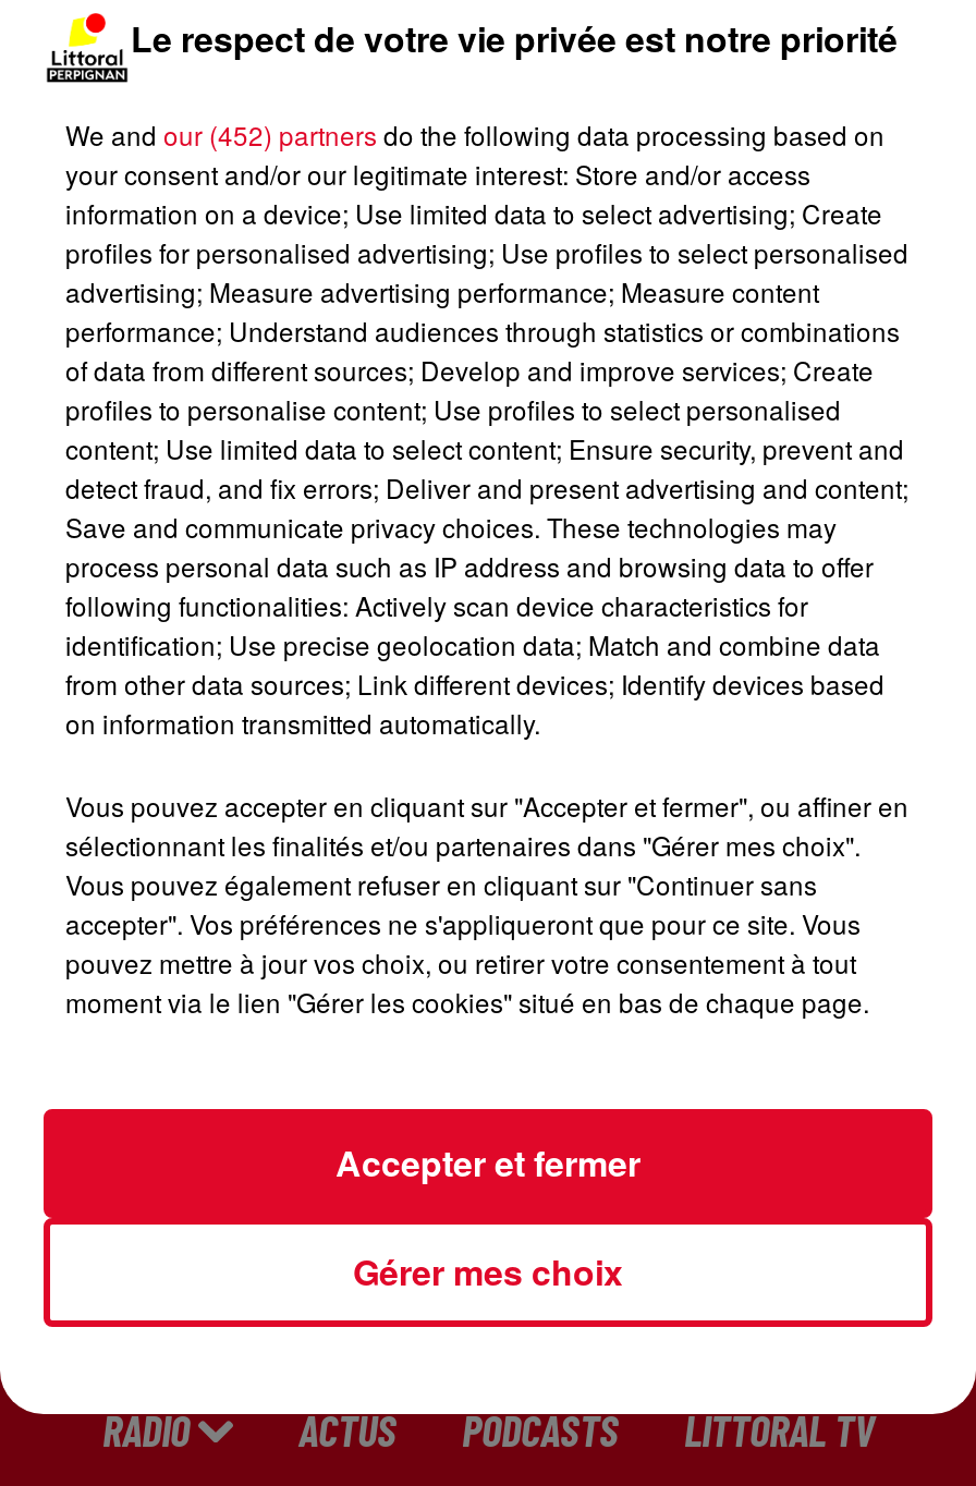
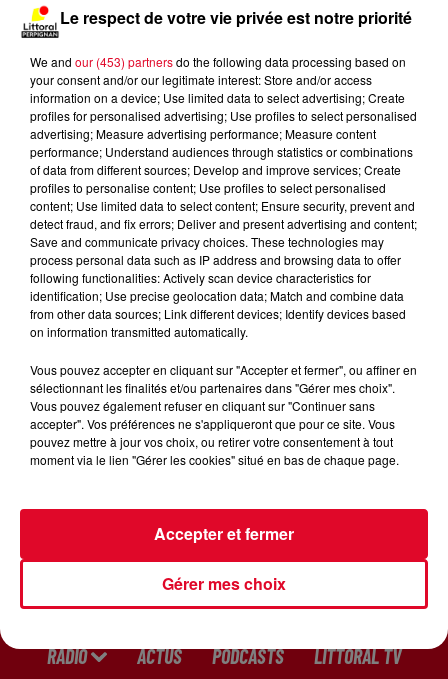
[65,114,884,151] We and our (452) partners do the following data processing based on -> [30,52,406,69] We and our (453) partners do the following data processing based on

